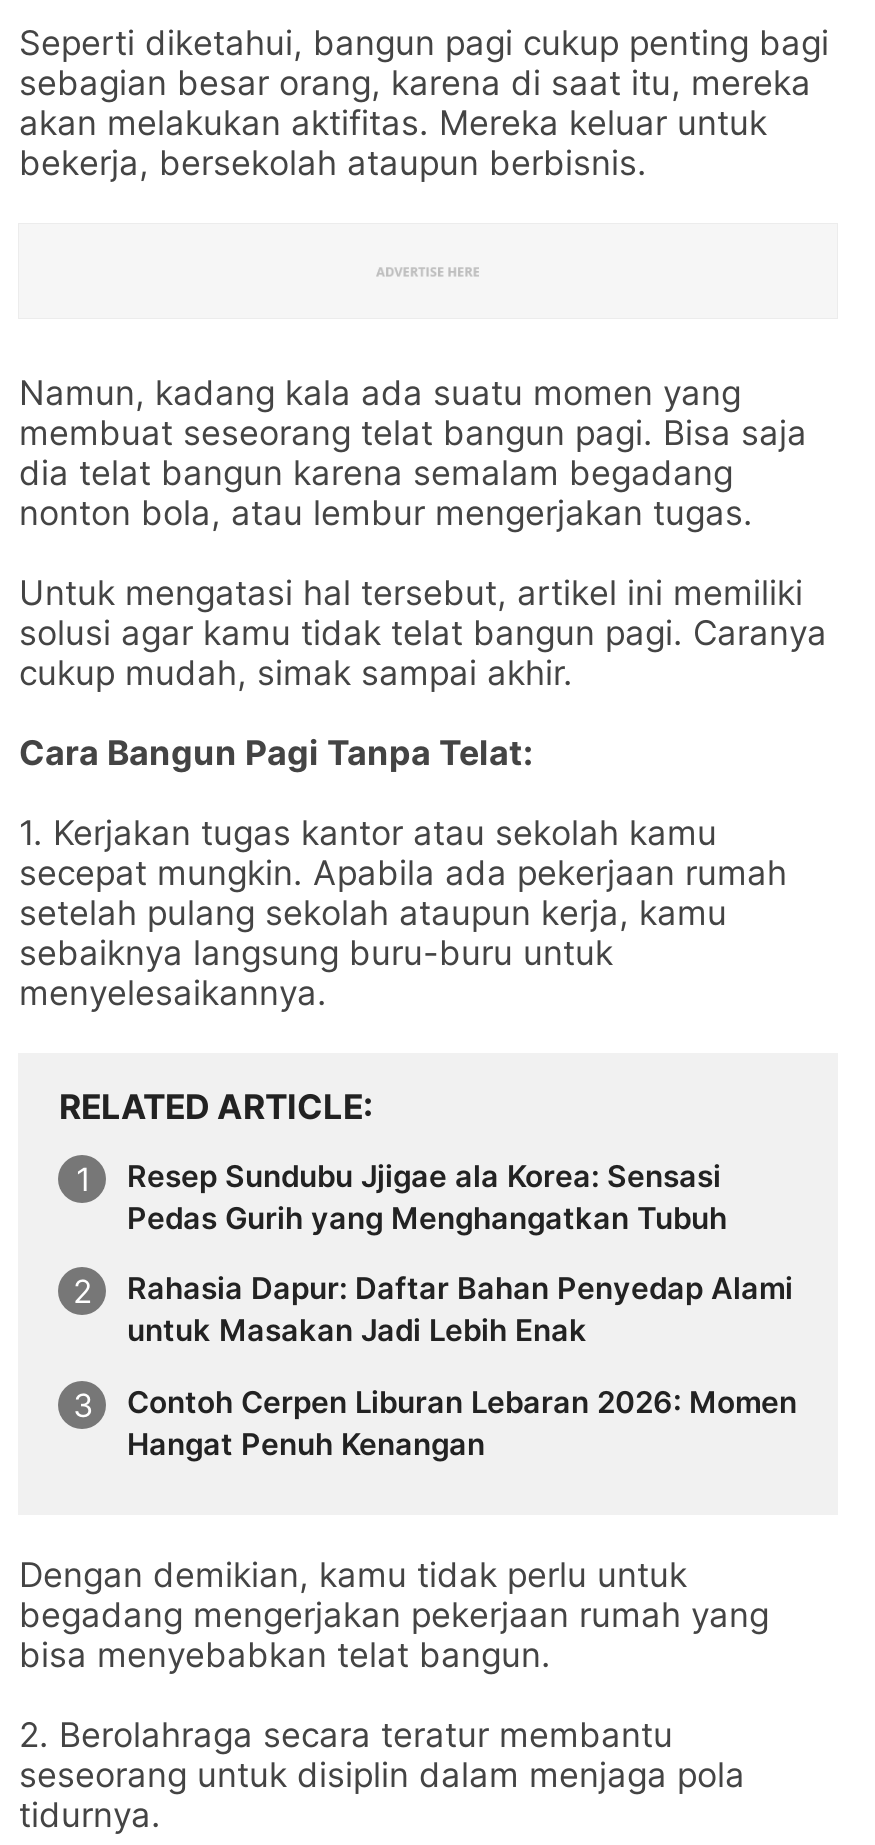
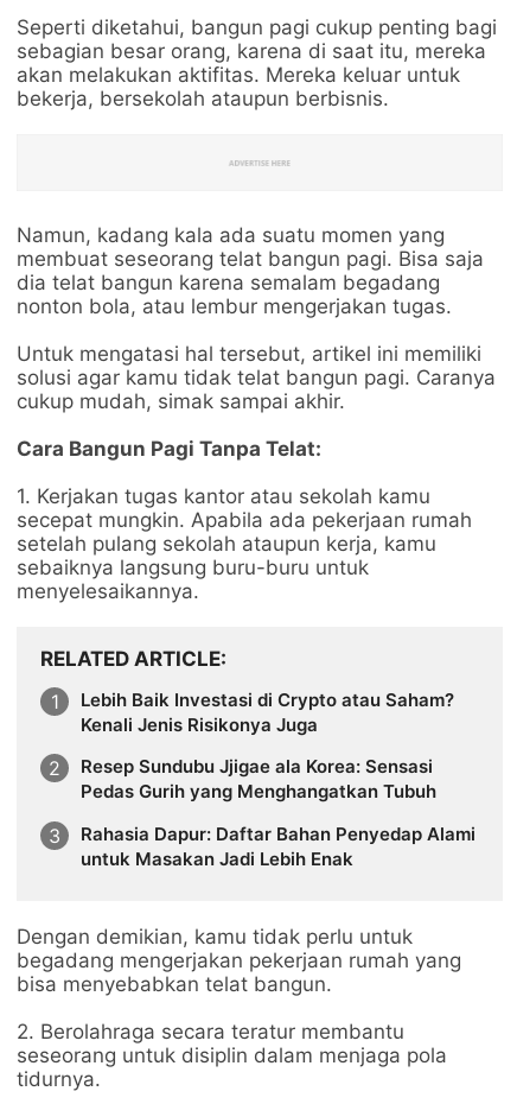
none -> [81,688,455,735] Lebih Baik Investasi di Crypto atau Saham? | Kenali Jenis Risikonya Juga
moved [127,1156,793,1350] -> [81,755,476,870]: Resep Sundubu Jjigae ala Korea: Sensasi | Pedas Gurih yang Menghangatkan Tubuh | Rahasia Dapur: Daftar Bahan Penyedap Alami | untuk Masakan Jadi Lebih Enak
[127,1383,797,1463] Contoh Cerpen Liburan Lebaran 2026: Momen | Hangat Penuh Kenangan -> none

